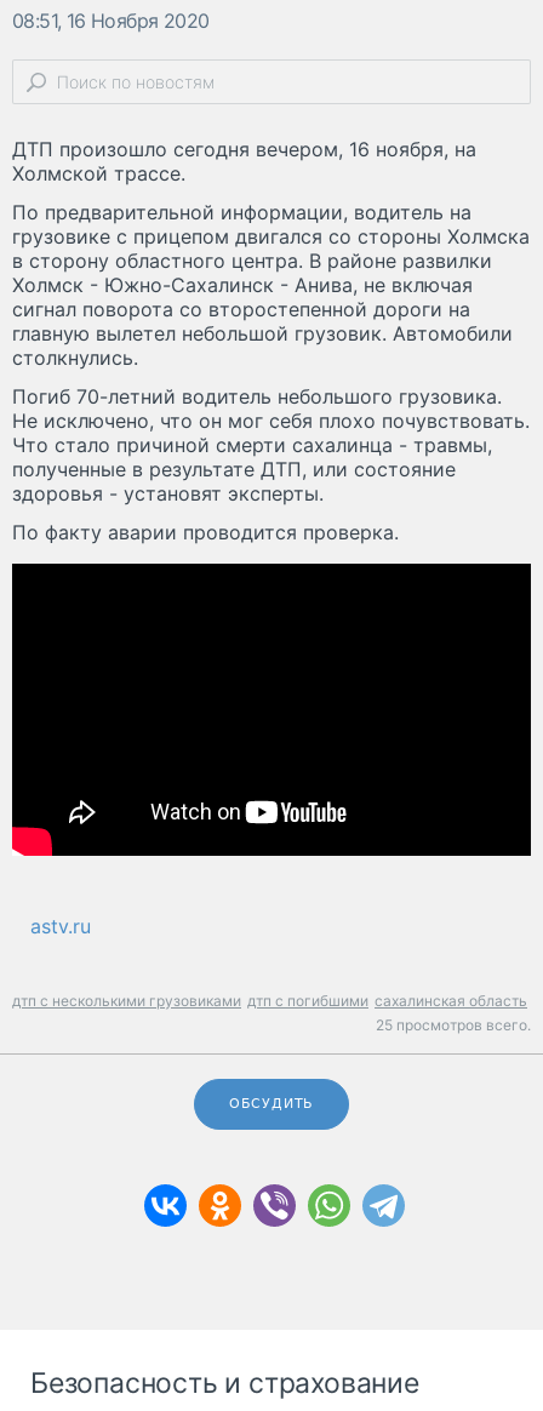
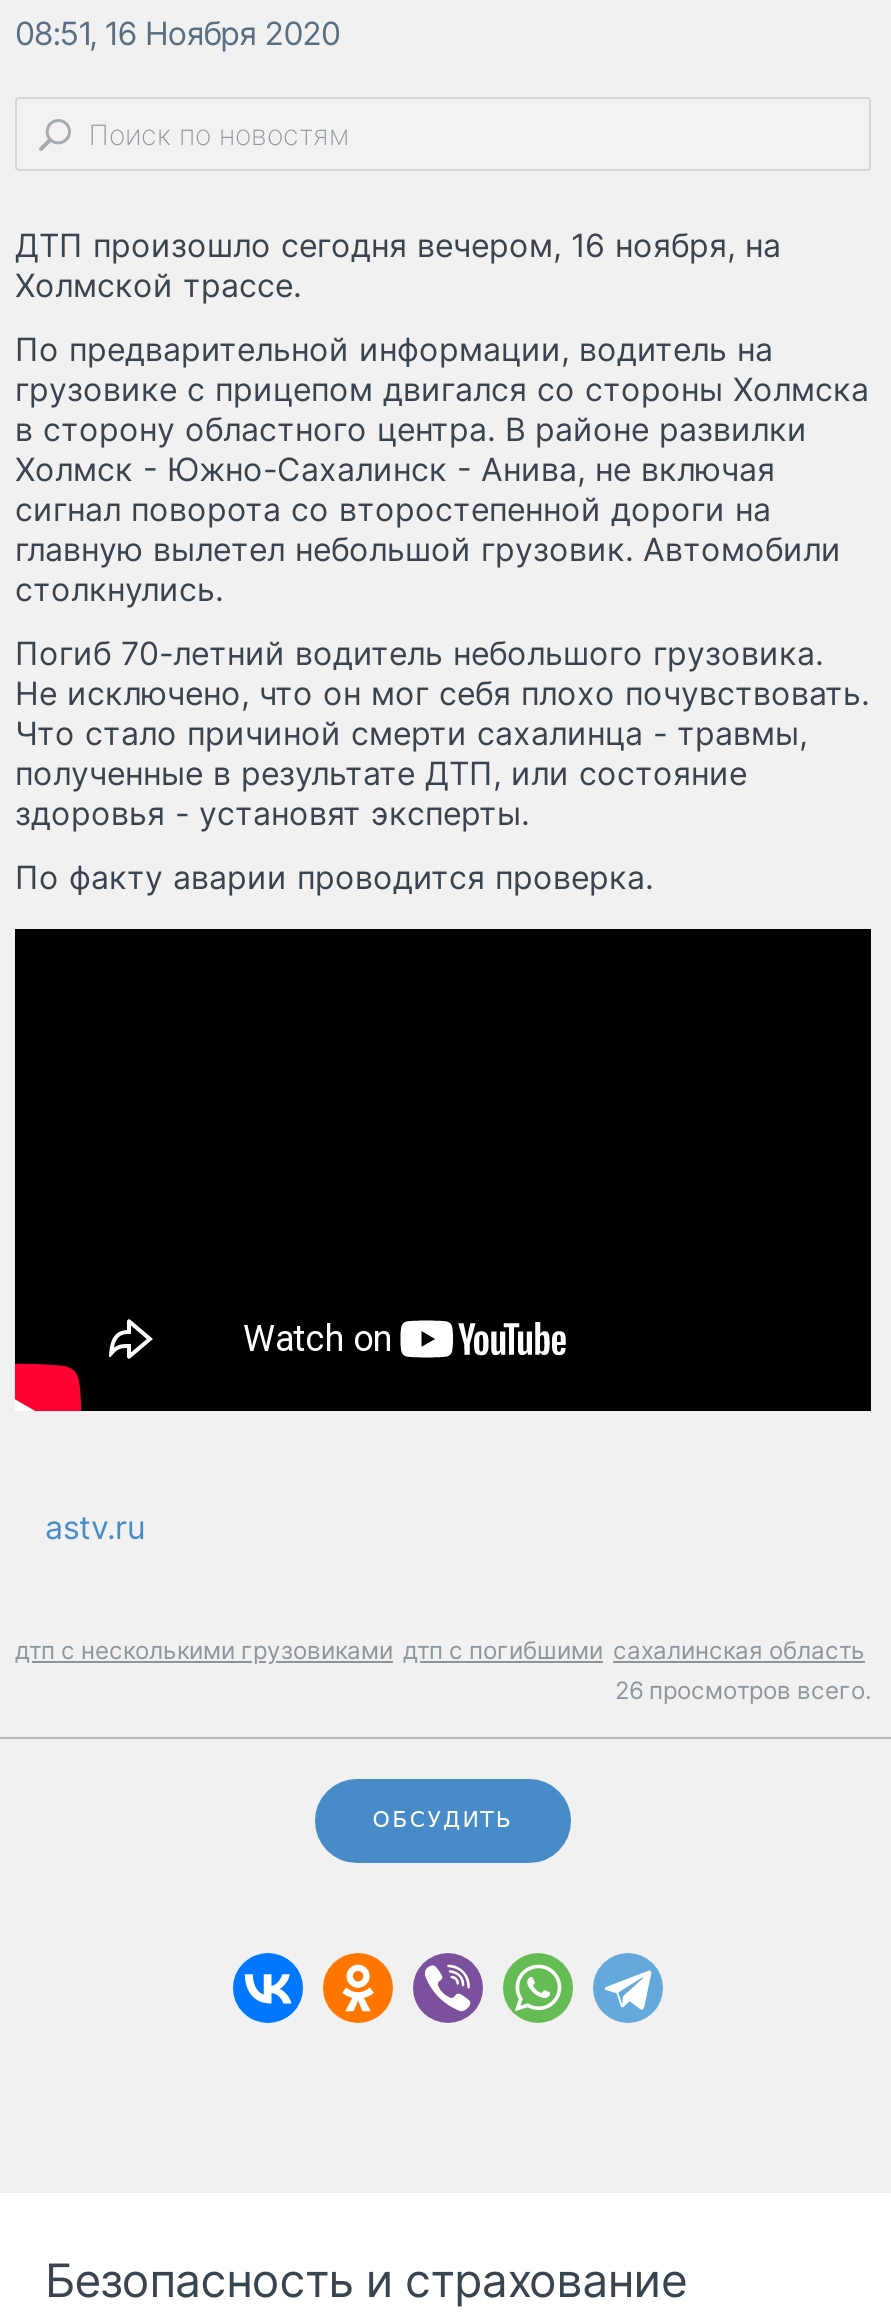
[376,1016,531,1034] 25 просмотров всего. -> [615,1675,871,1705] 26 просмотров всего.

